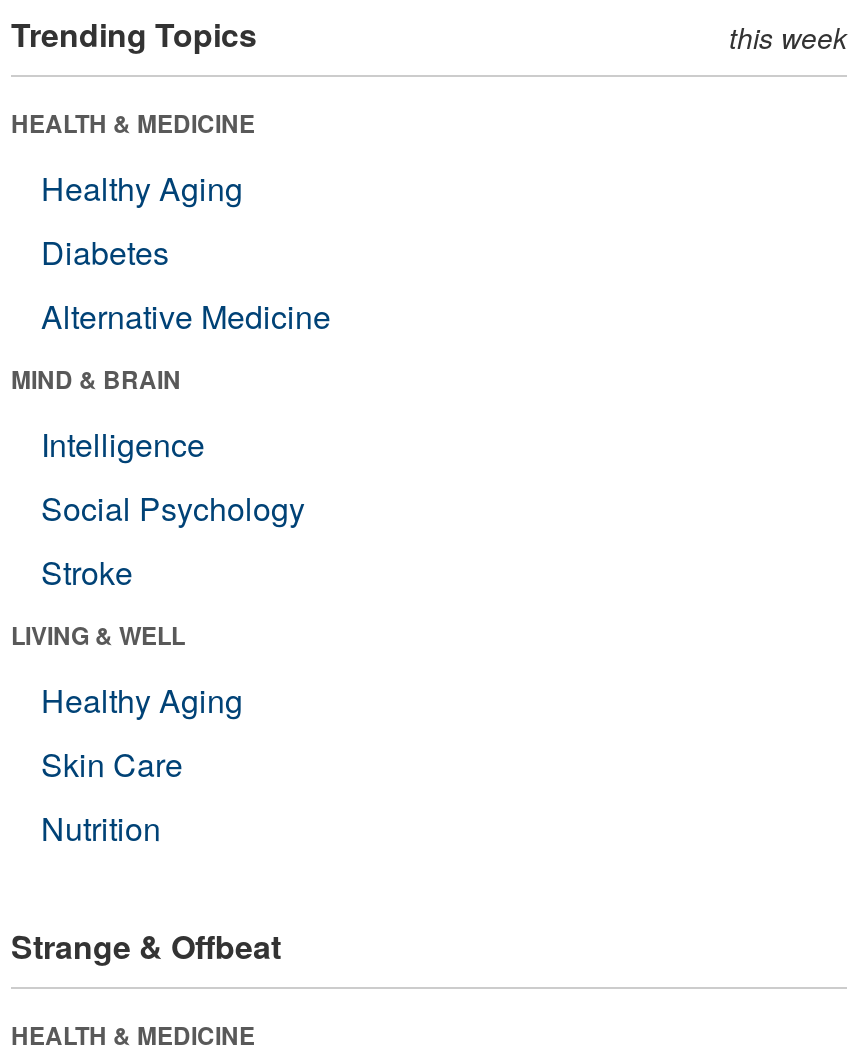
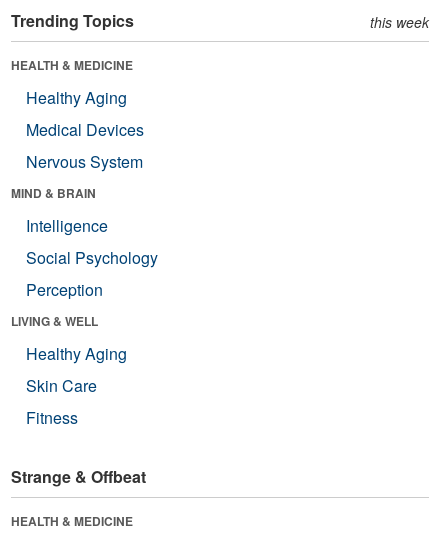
[41,229,331,339] Diabetes | Alternative Medicine -> [26,118,144,173] Medical Devices | Nervous System
[41,549,133,595] Stroke -> [26,278,103,301] Perception
[41,805,161,851] Nutrition -> [26,406,78,429] Fitness

